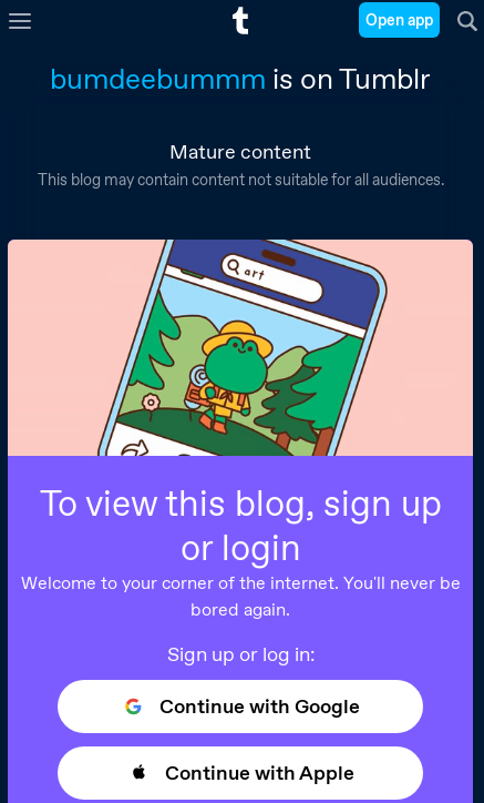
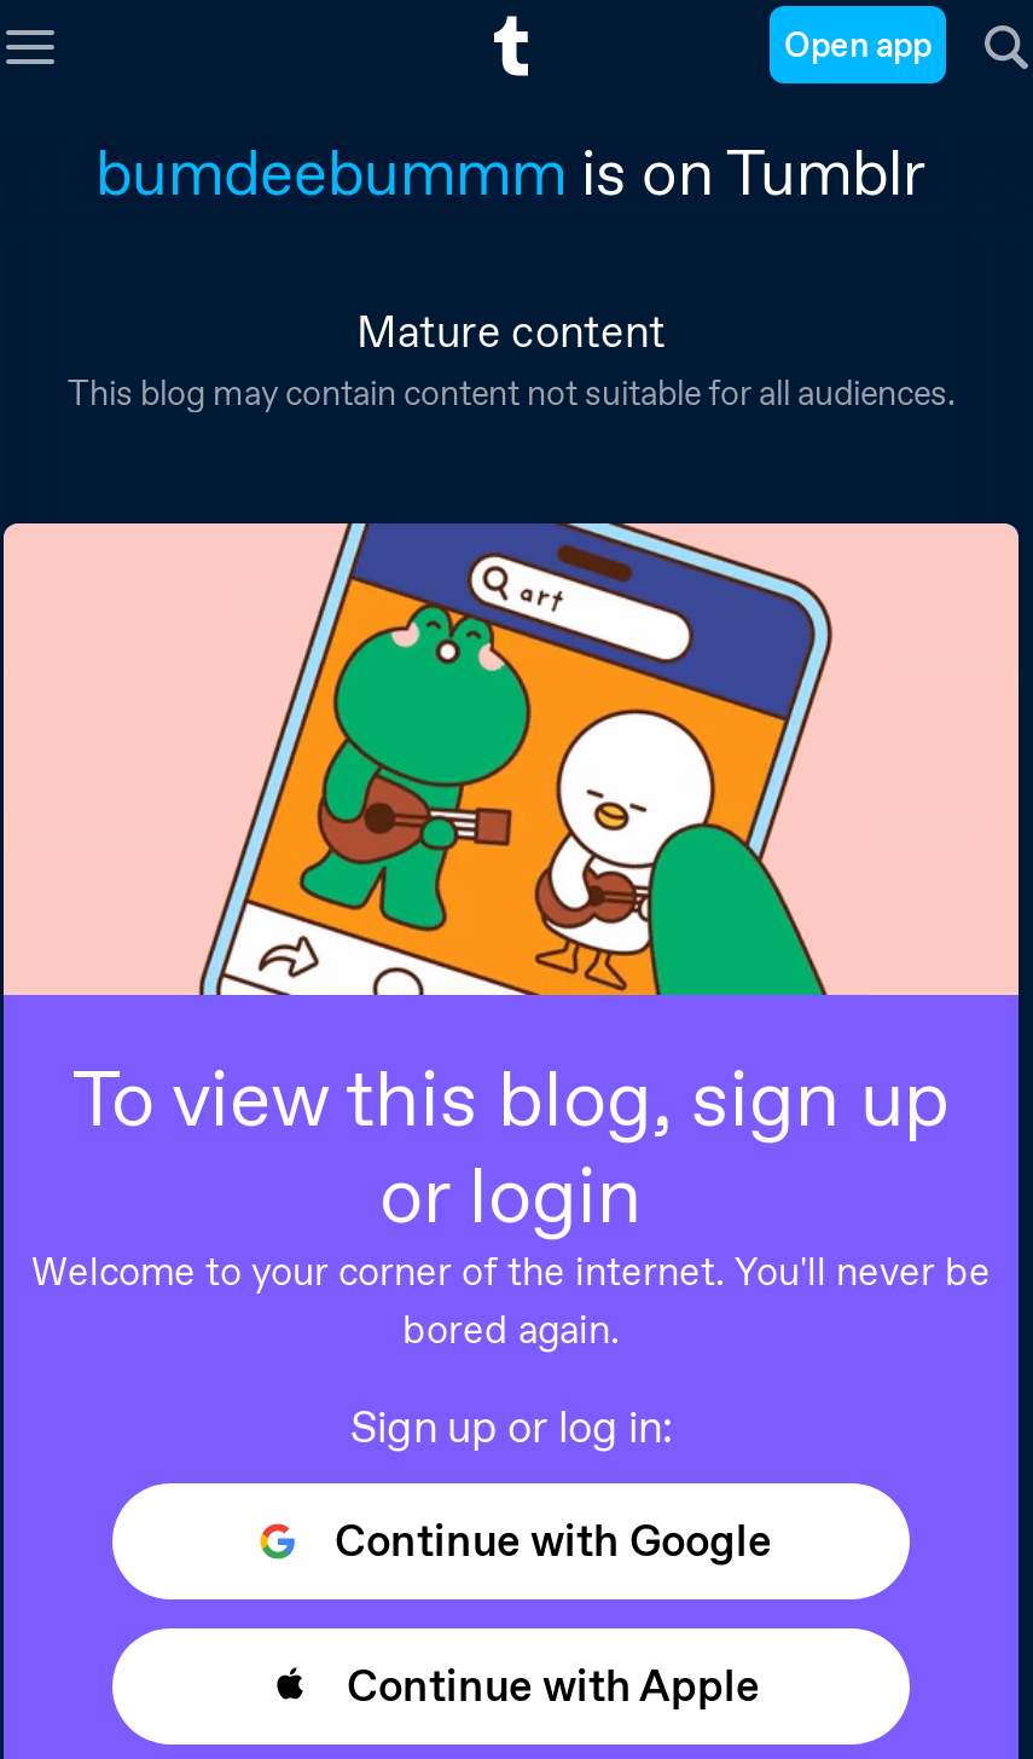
[110,265,384,457] [image] -> [221,579,828,997] [image]

